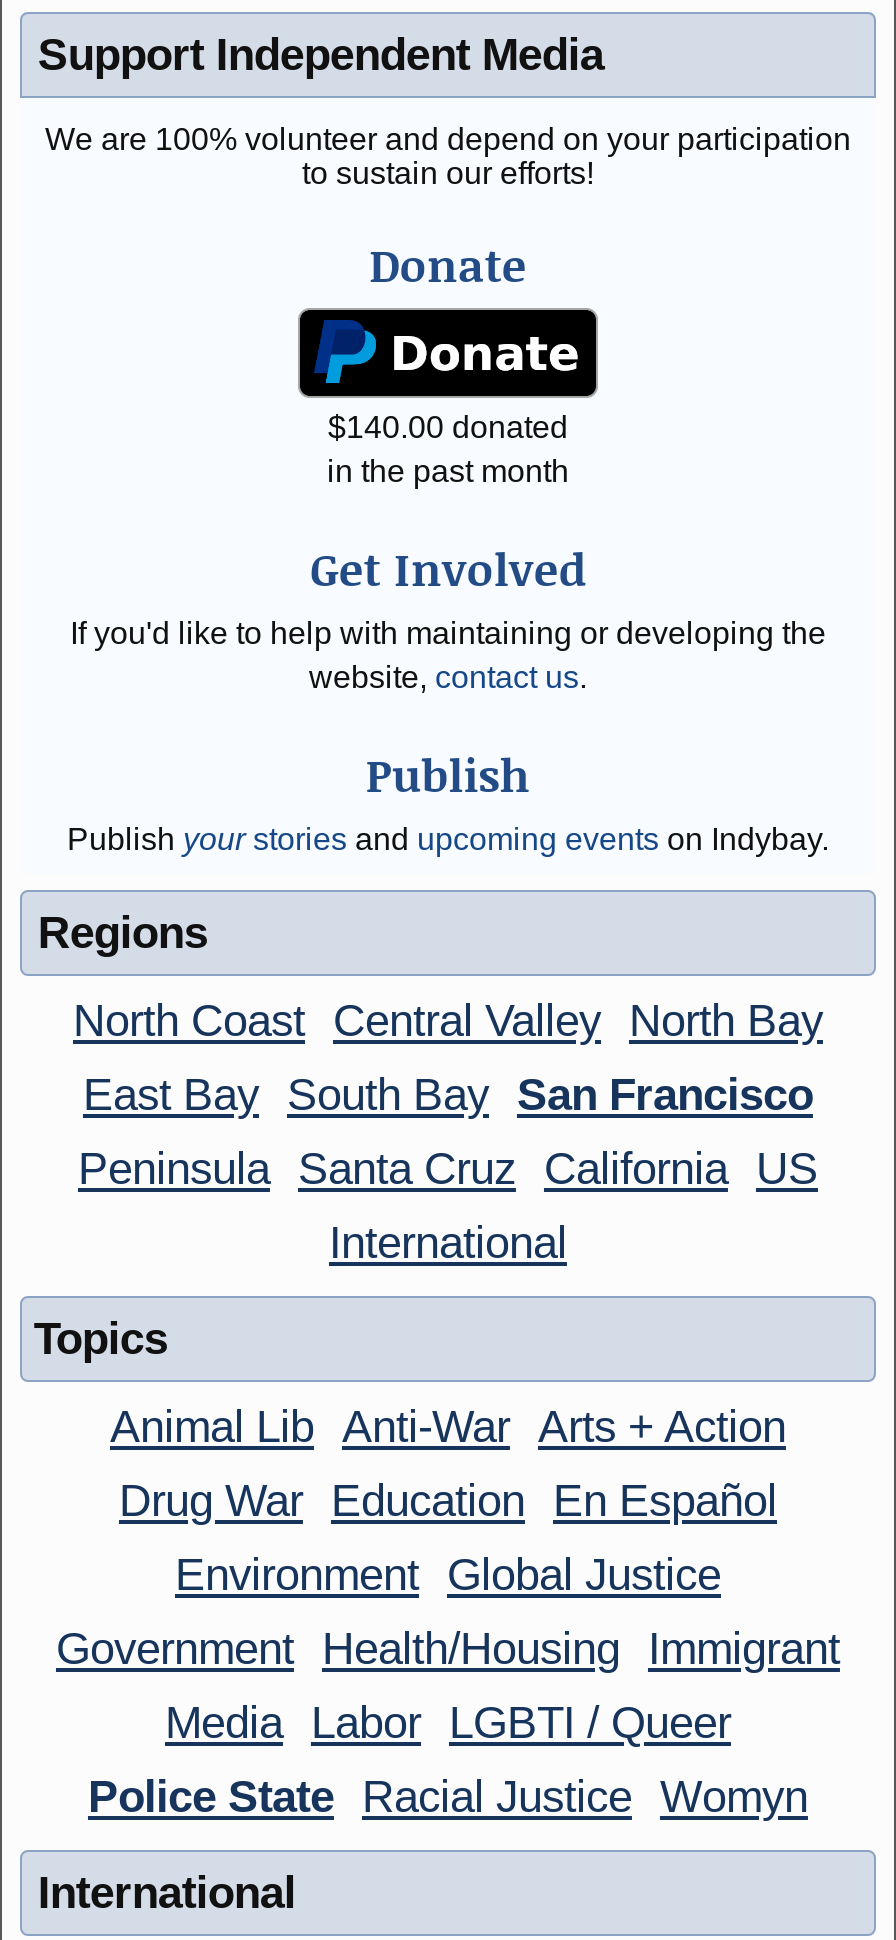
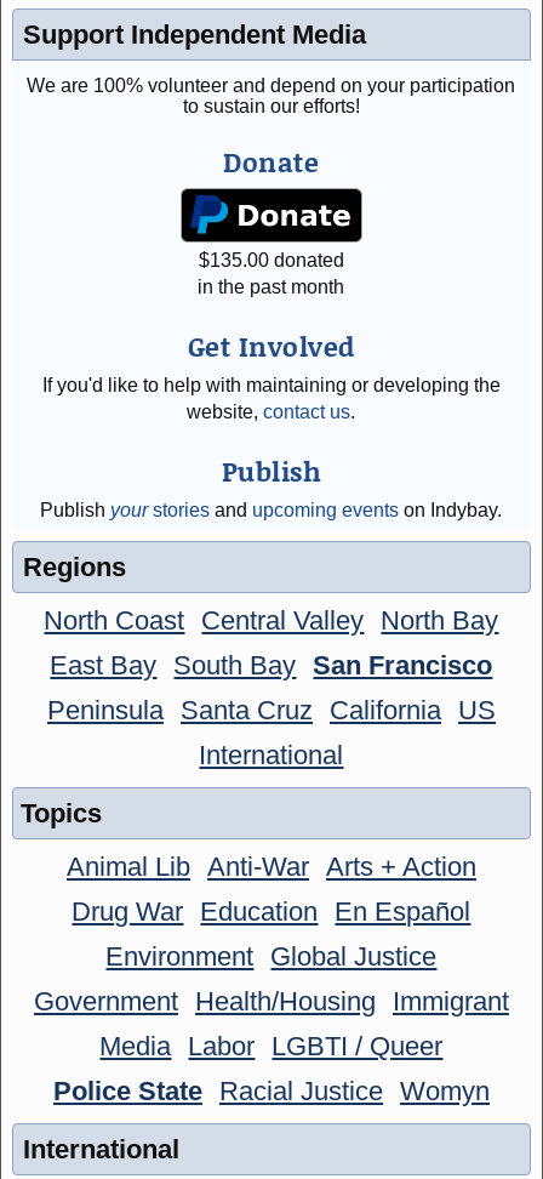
[328,409,568,443] $140.00 donated -> [199,250,344,270] $135.00 donated

